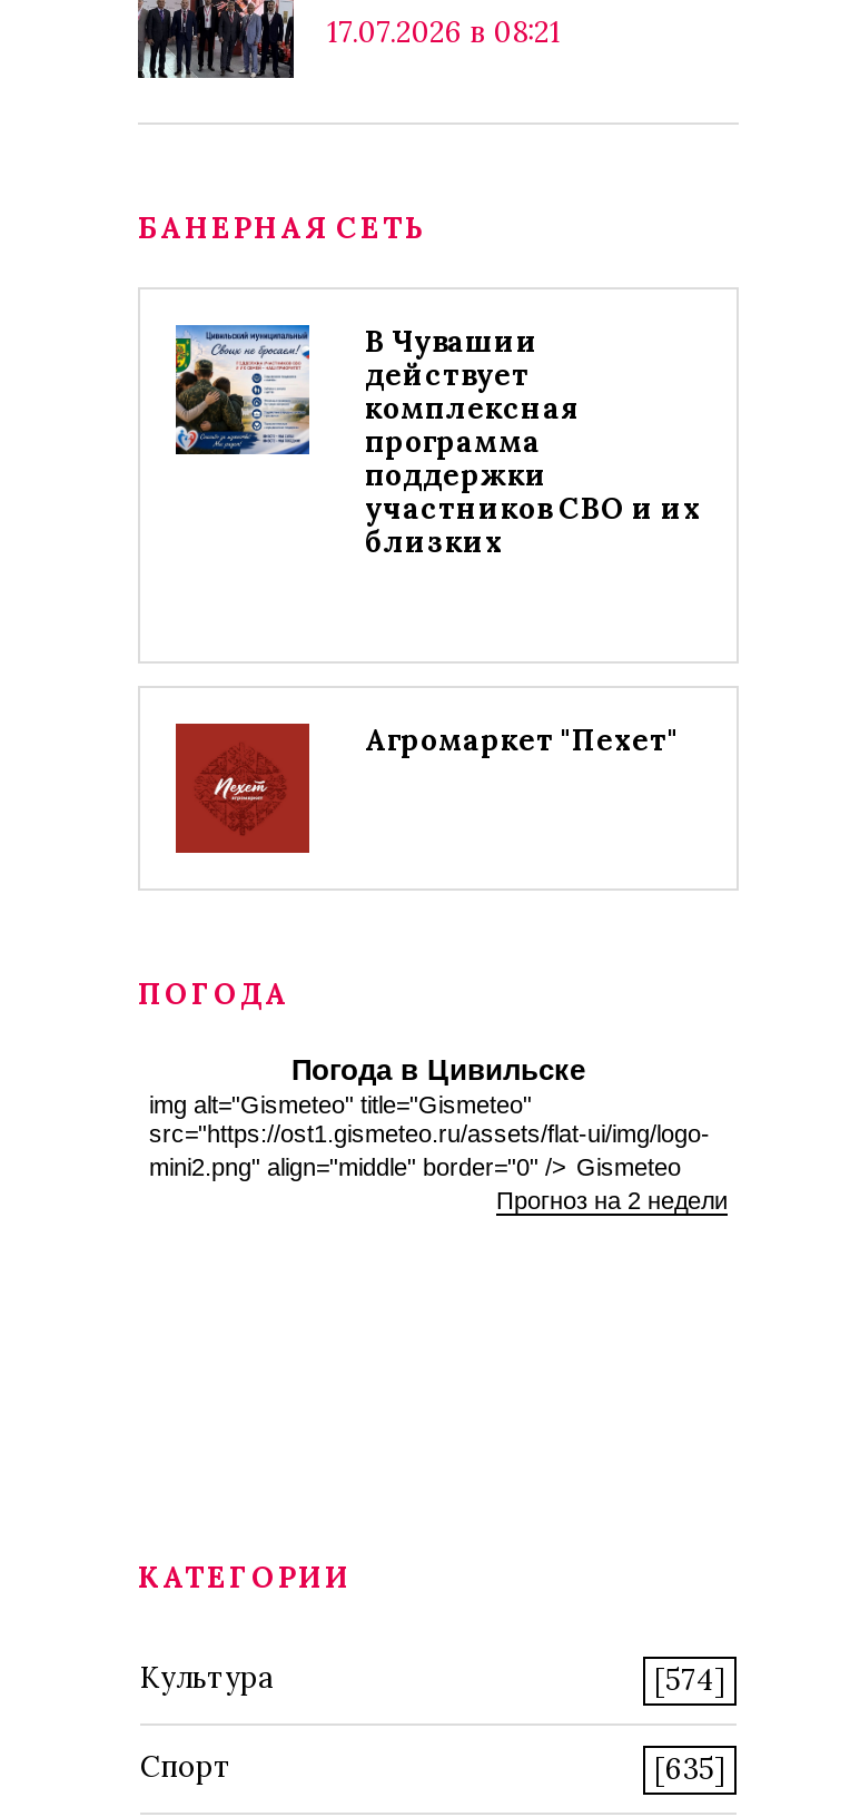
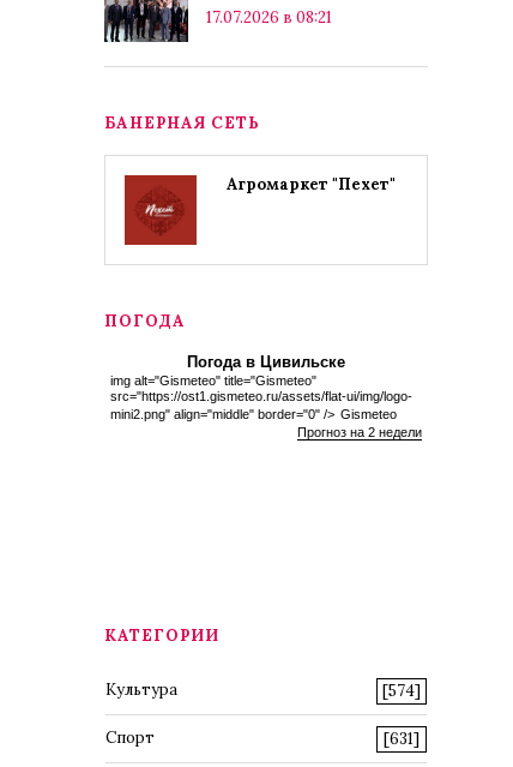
[174,323,701,561] [image] | В Чувашии | действует | комплексная | программа | поддержки | участников СВО и их | близких -> none
[654,1750,725,1788] [635] -> [384,729,420,749] [631]

